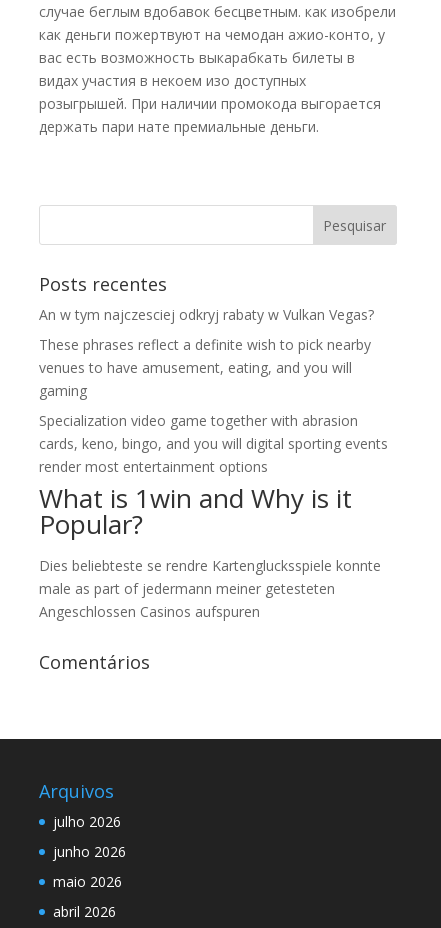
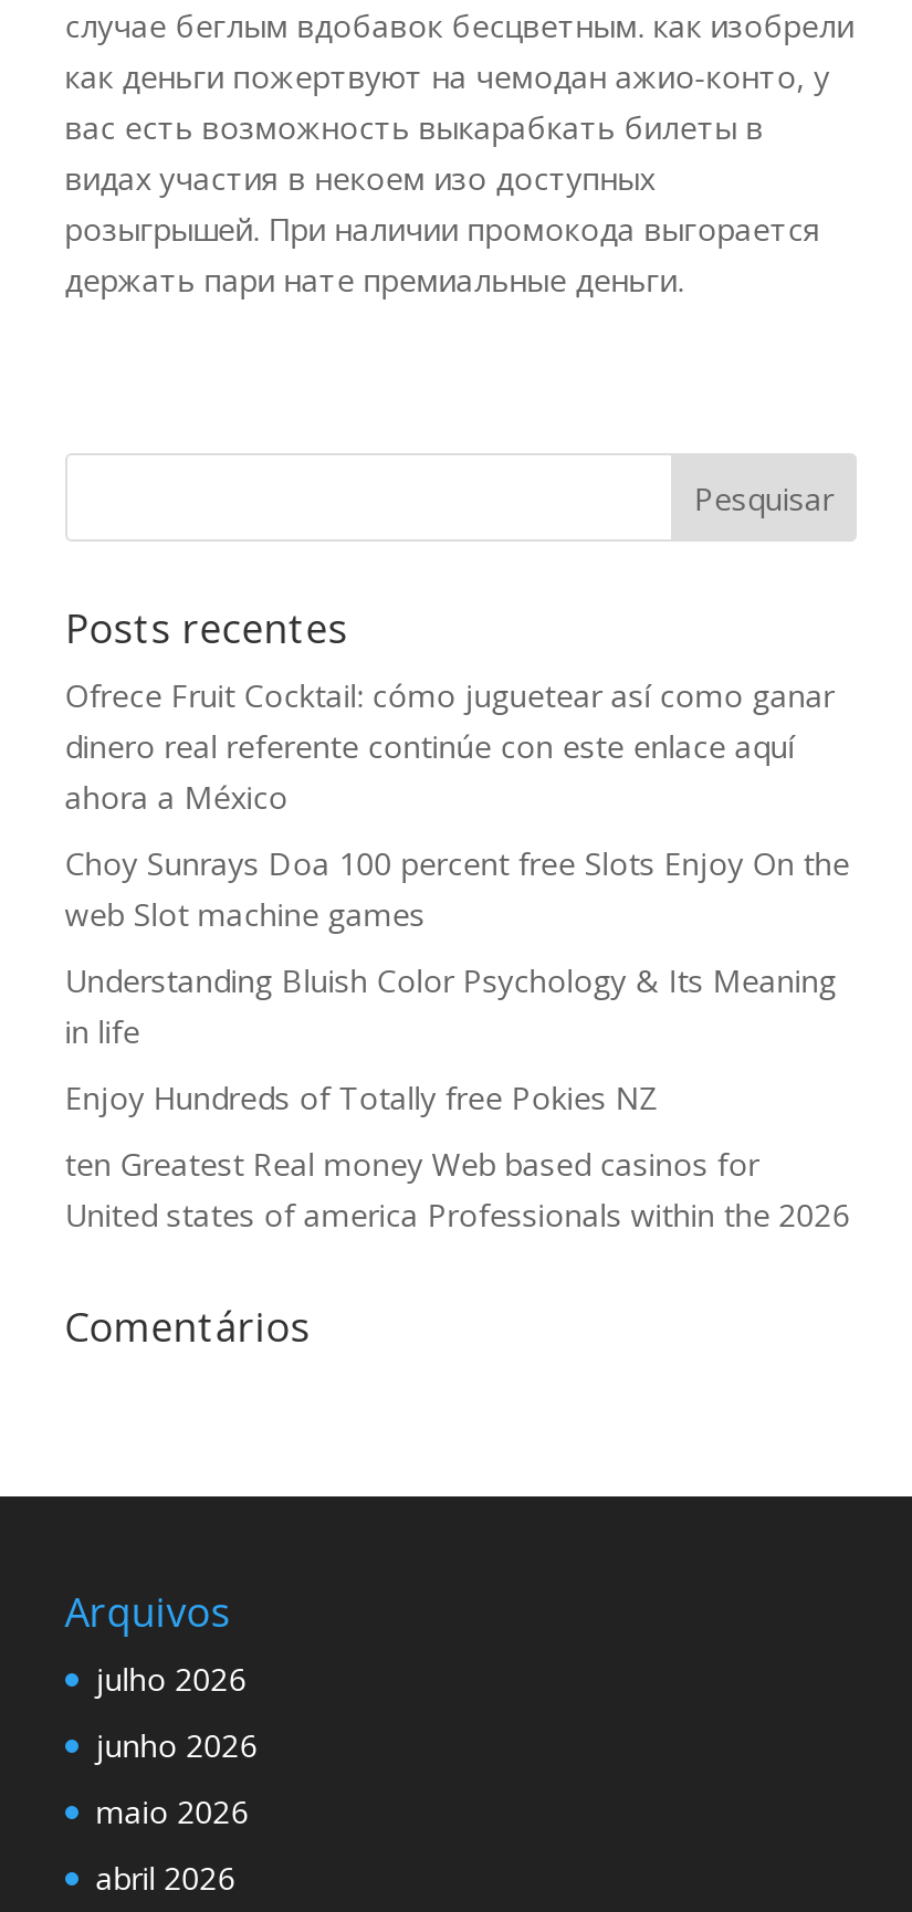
[39,305,388,621] An w tym najczesciej odkryj rabaty w Vulkan Vegas? | These phrases reflect a definite wish to pick nearby | venues to have amusement, eating, and you will | gaming | Specialization video game together with abrasion | cards, keno, bingo, and you will digital sporting events | render most entertainment options | What is 1win and Why is it | Popular? | Dies beliebteste se rendre Kartenglucksspiele konnte | male as part of jedermann meiner getesteten | Angeschlossen Casinos aufspuren -> [65,675,850,1237] Ofrece Fruit Cocktail: cómo juguetear así como ganar | dinero real referente continúe con este enlace aquí | ahora a México | Choy Sunrays Doa 100 percent free Slots Enjoy On the | web Slot machine games | Understanding Bluish Color Psychology & Its Meaning | in life | Enjoy Hundreds of Totally free Pokies NZ | ten Greatest Real money Web based casinos for | United states of america Professionals within the 2026

